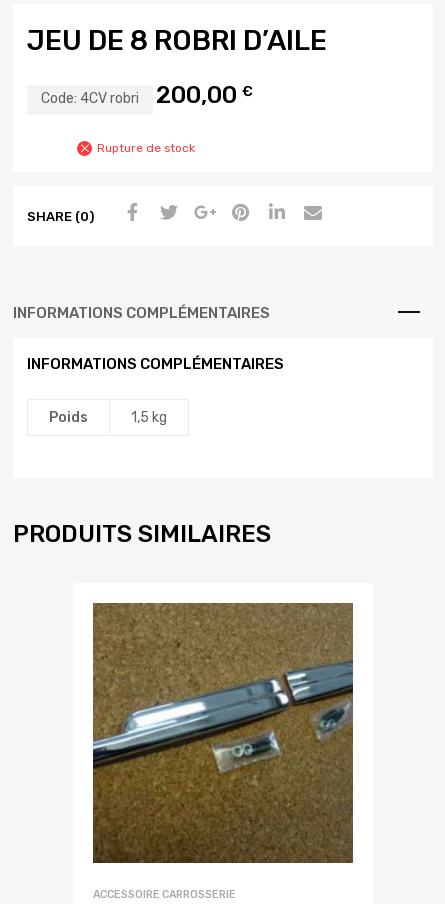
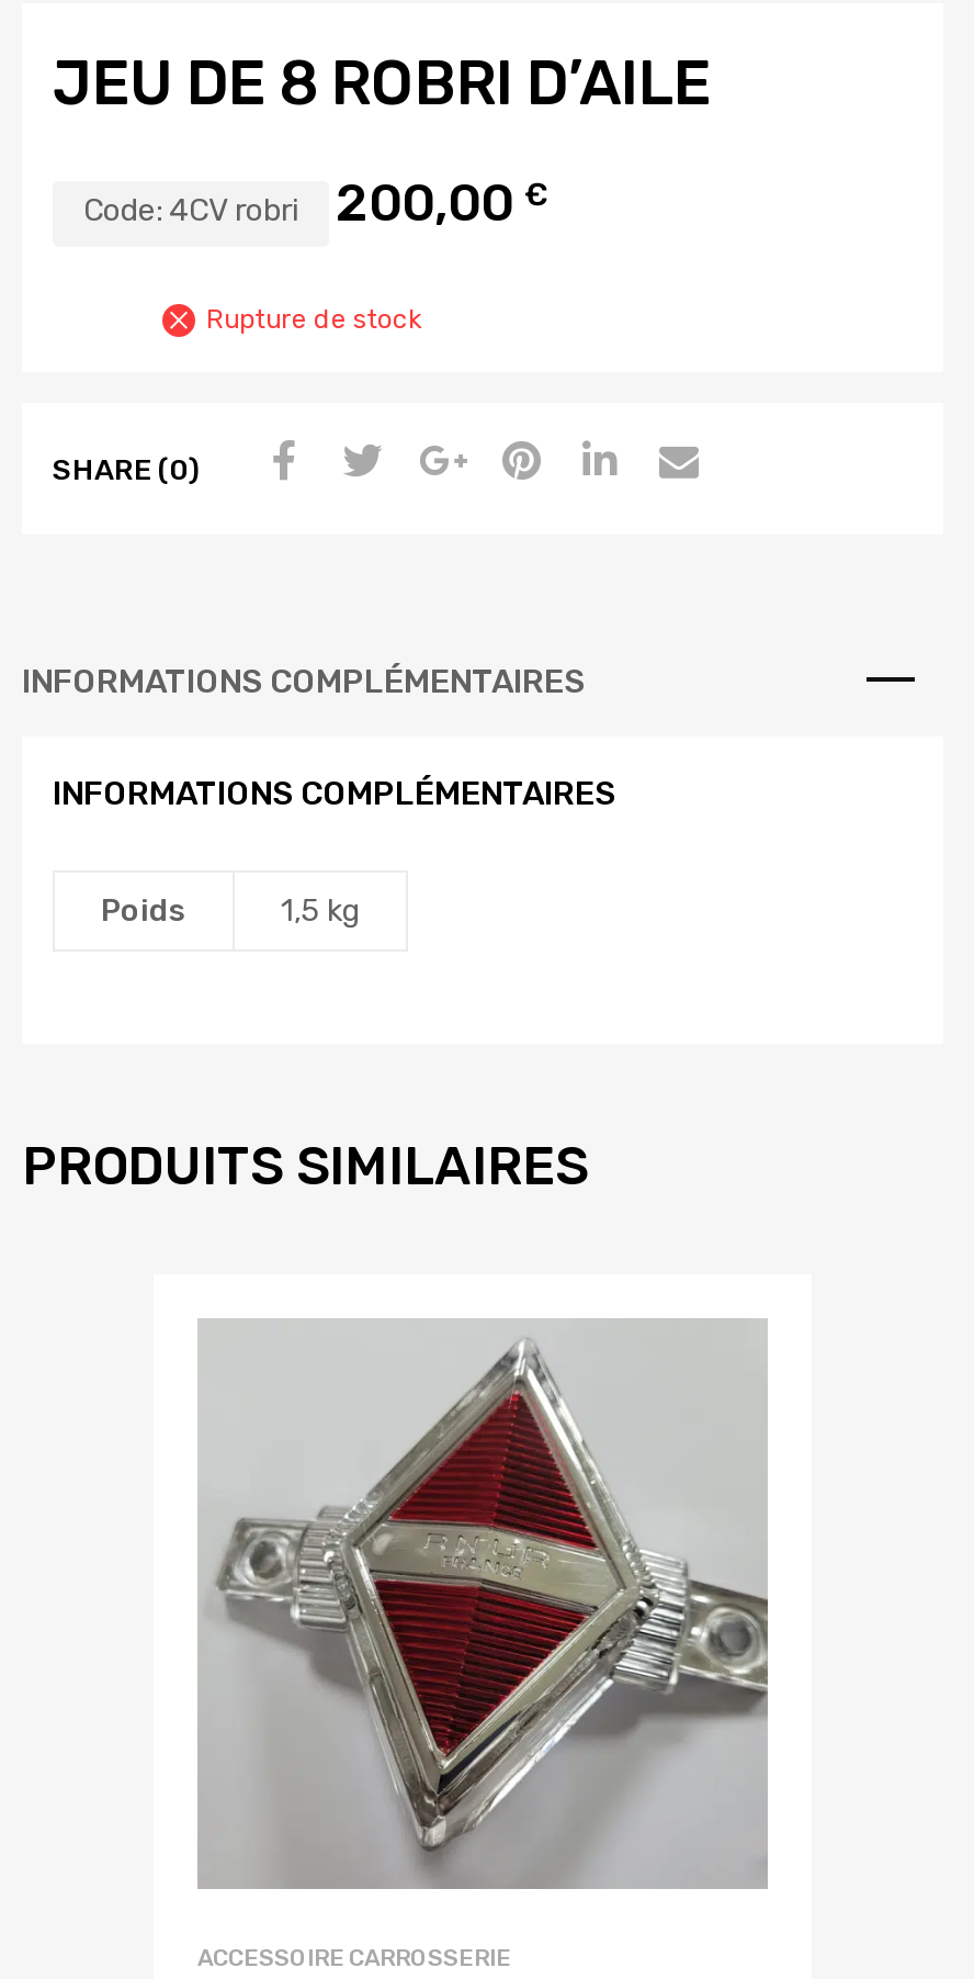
[92,602,354,863] [image] -> [200,1318,768,1887] [image]

